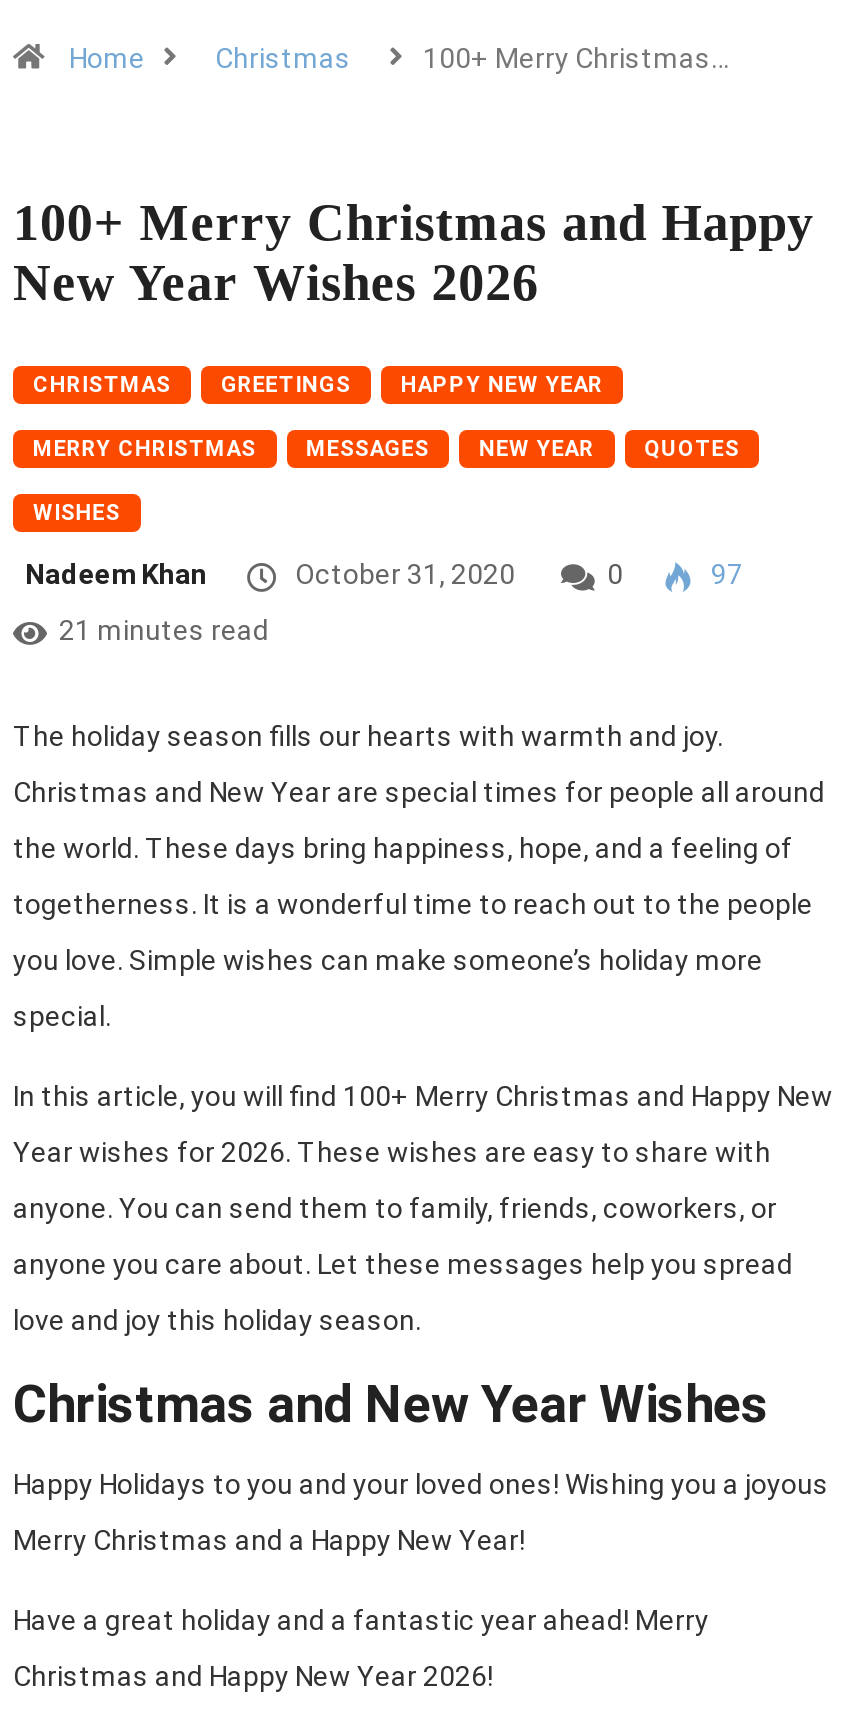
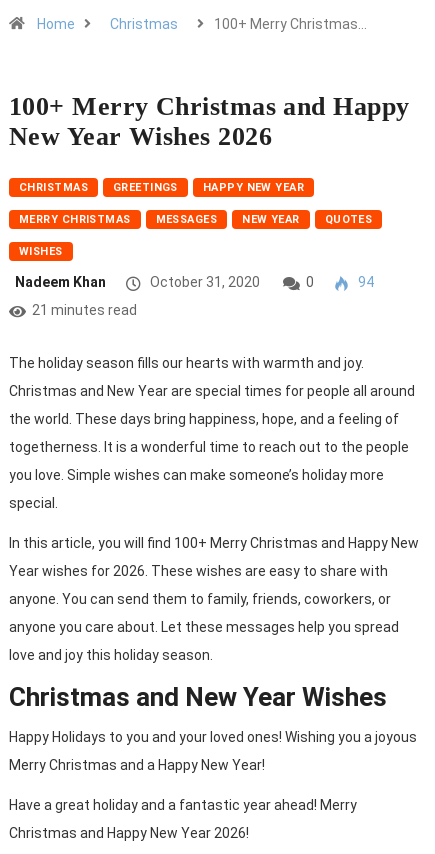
[705,558,743,590] 97 -> [355,274,374,290] 94

